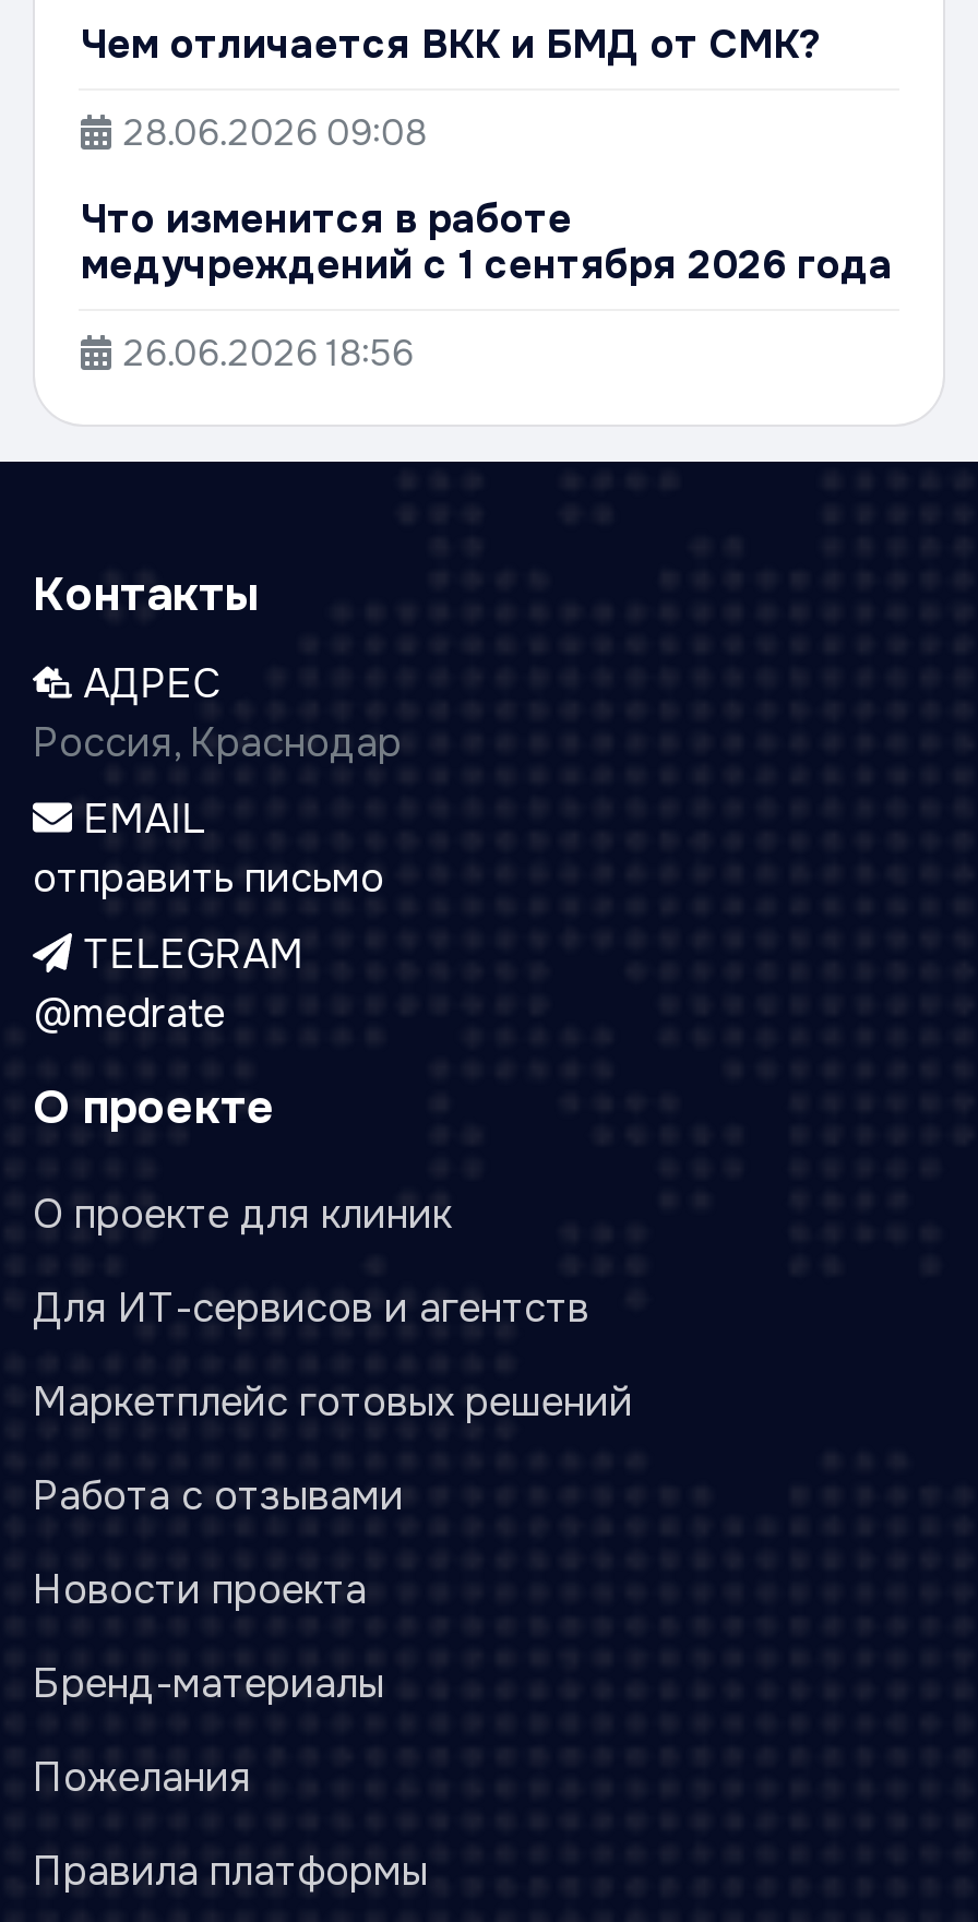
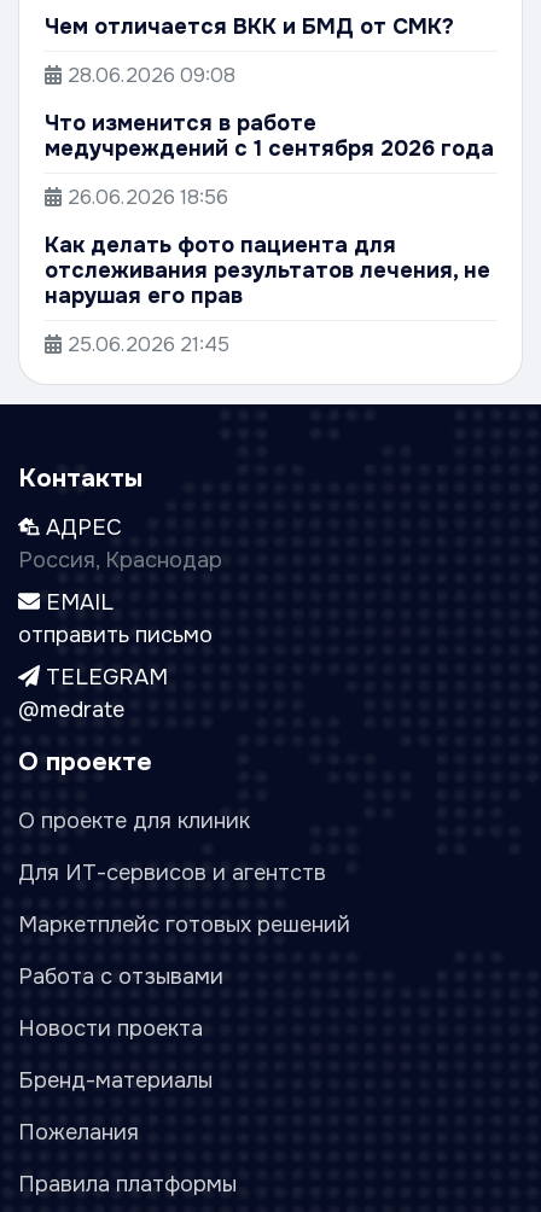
none -> [45,231,490,358] Как делать фото пациента для | отслеживания результатов лечения, не | нарушая его прав | 25.06.2026 21:45

